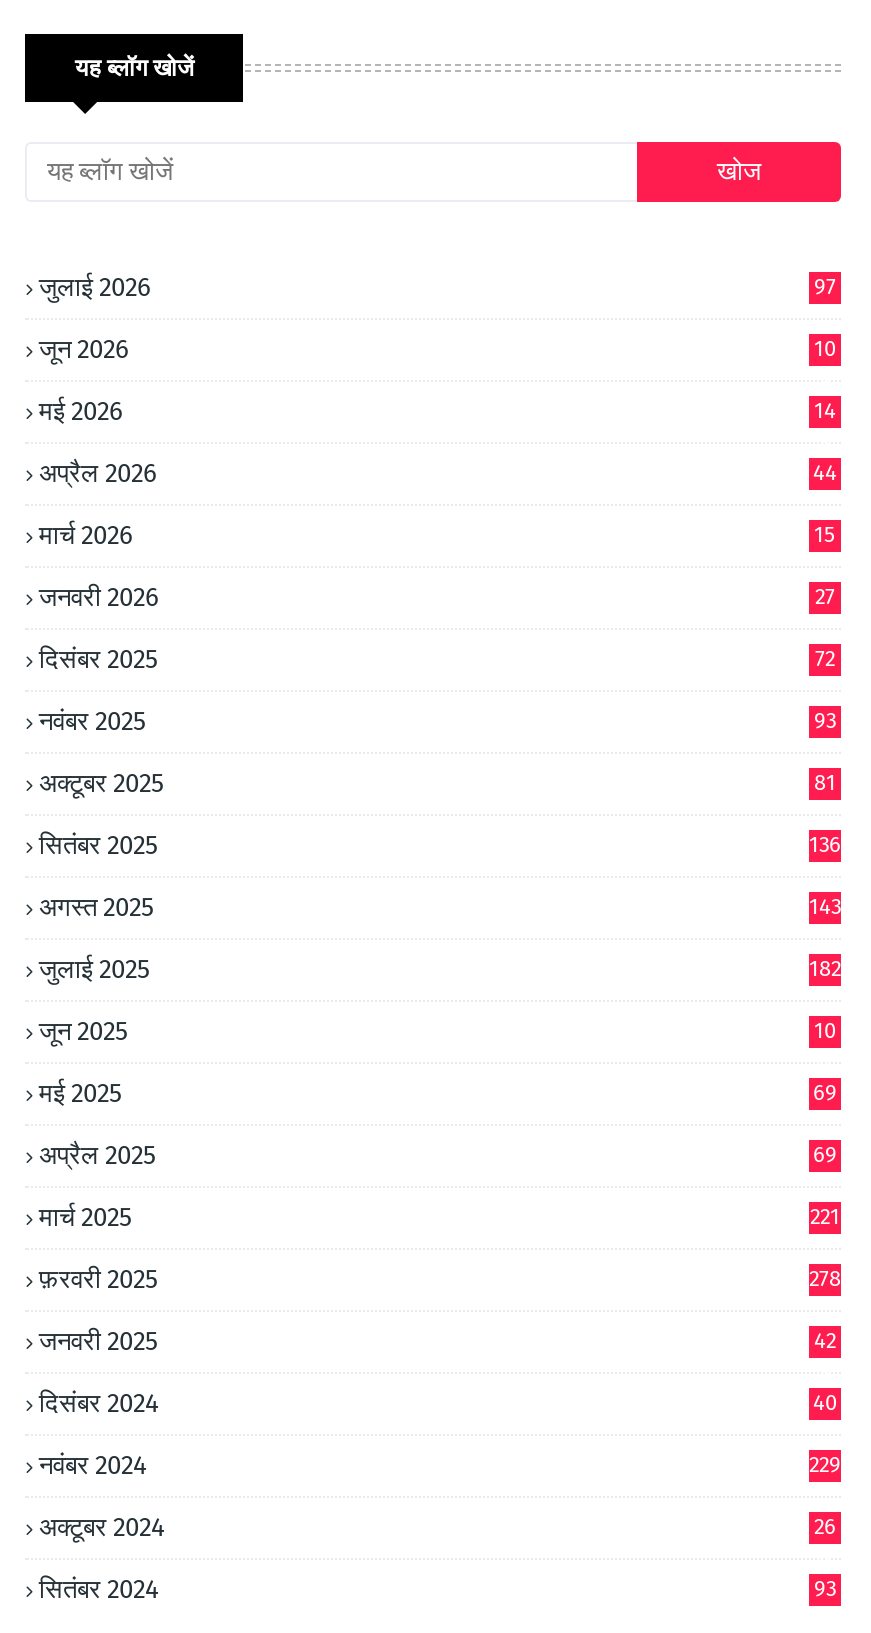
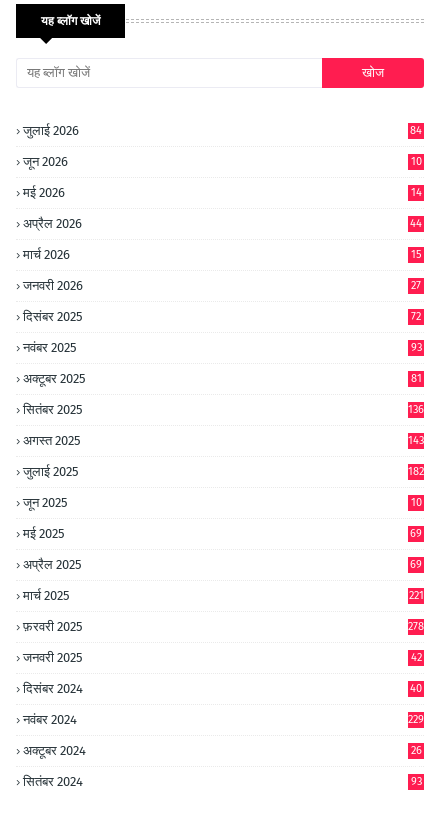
[814,275,836,301] 97 -> [410,124,422,137] 84

